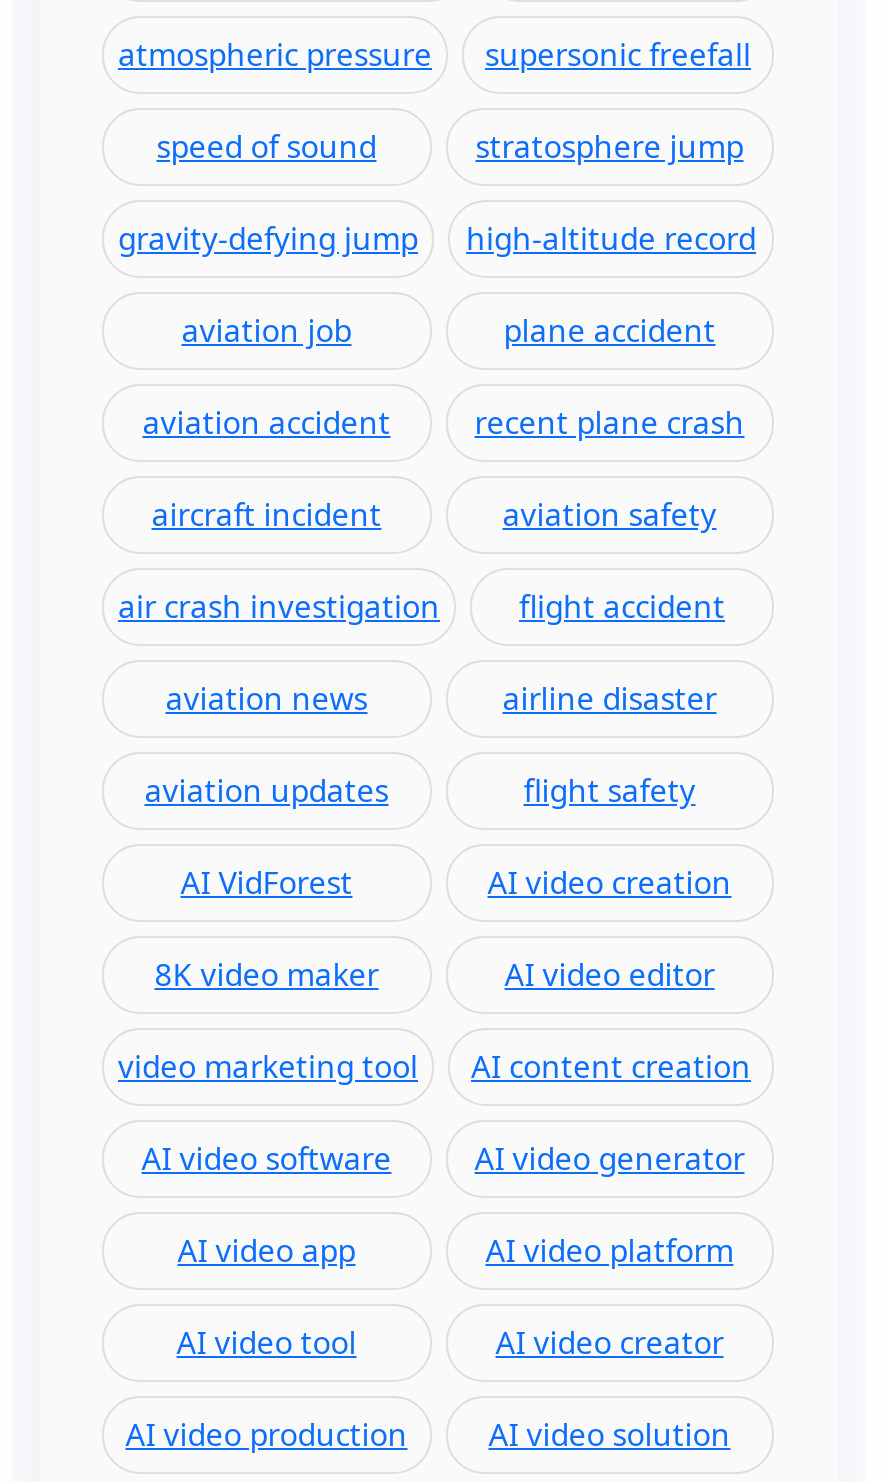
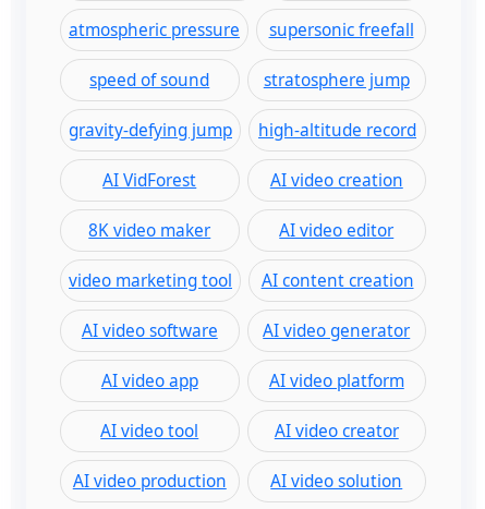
[118,311,744,813] aviation job | plane accident | aviation accident | recent plane crash | aircraft incident | aviation safety | air crash investigation | flight accident | aviation news | airline disaster | aviation updates | flight safety -> none

